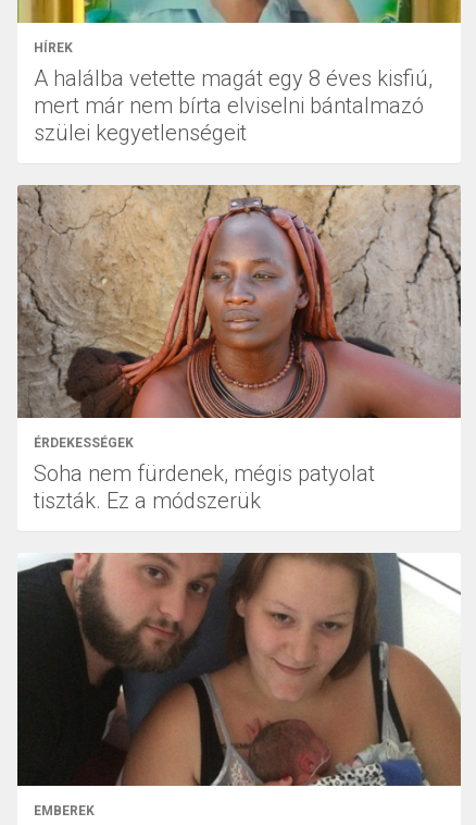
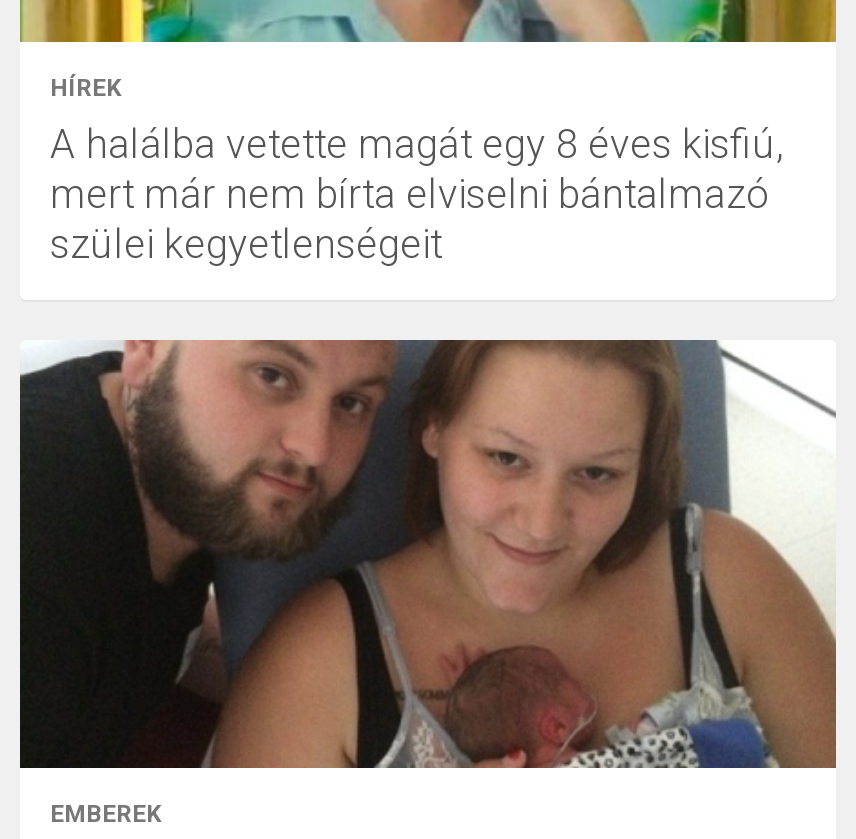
[16,184,462,514] [image] | ÉRDEKESSÉGEK | Soha nem fürdenek, mégis patyolat | tiszták. Ez a módszerük -> none

